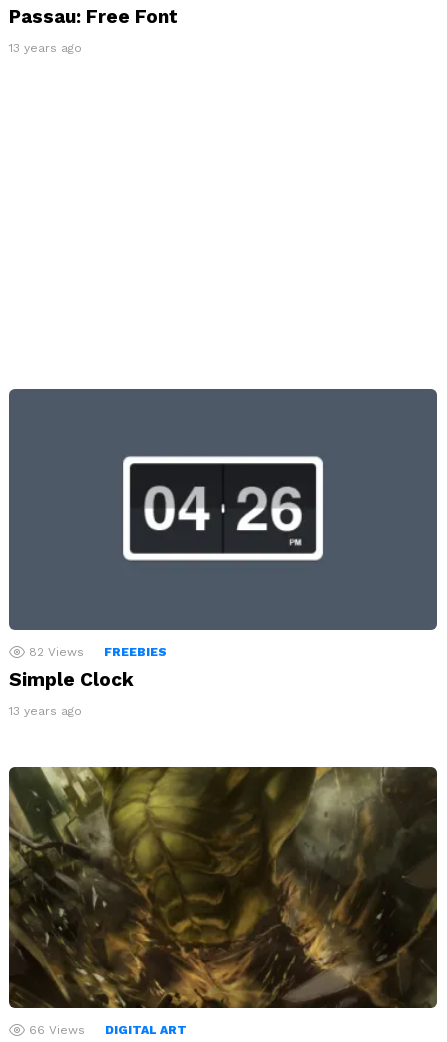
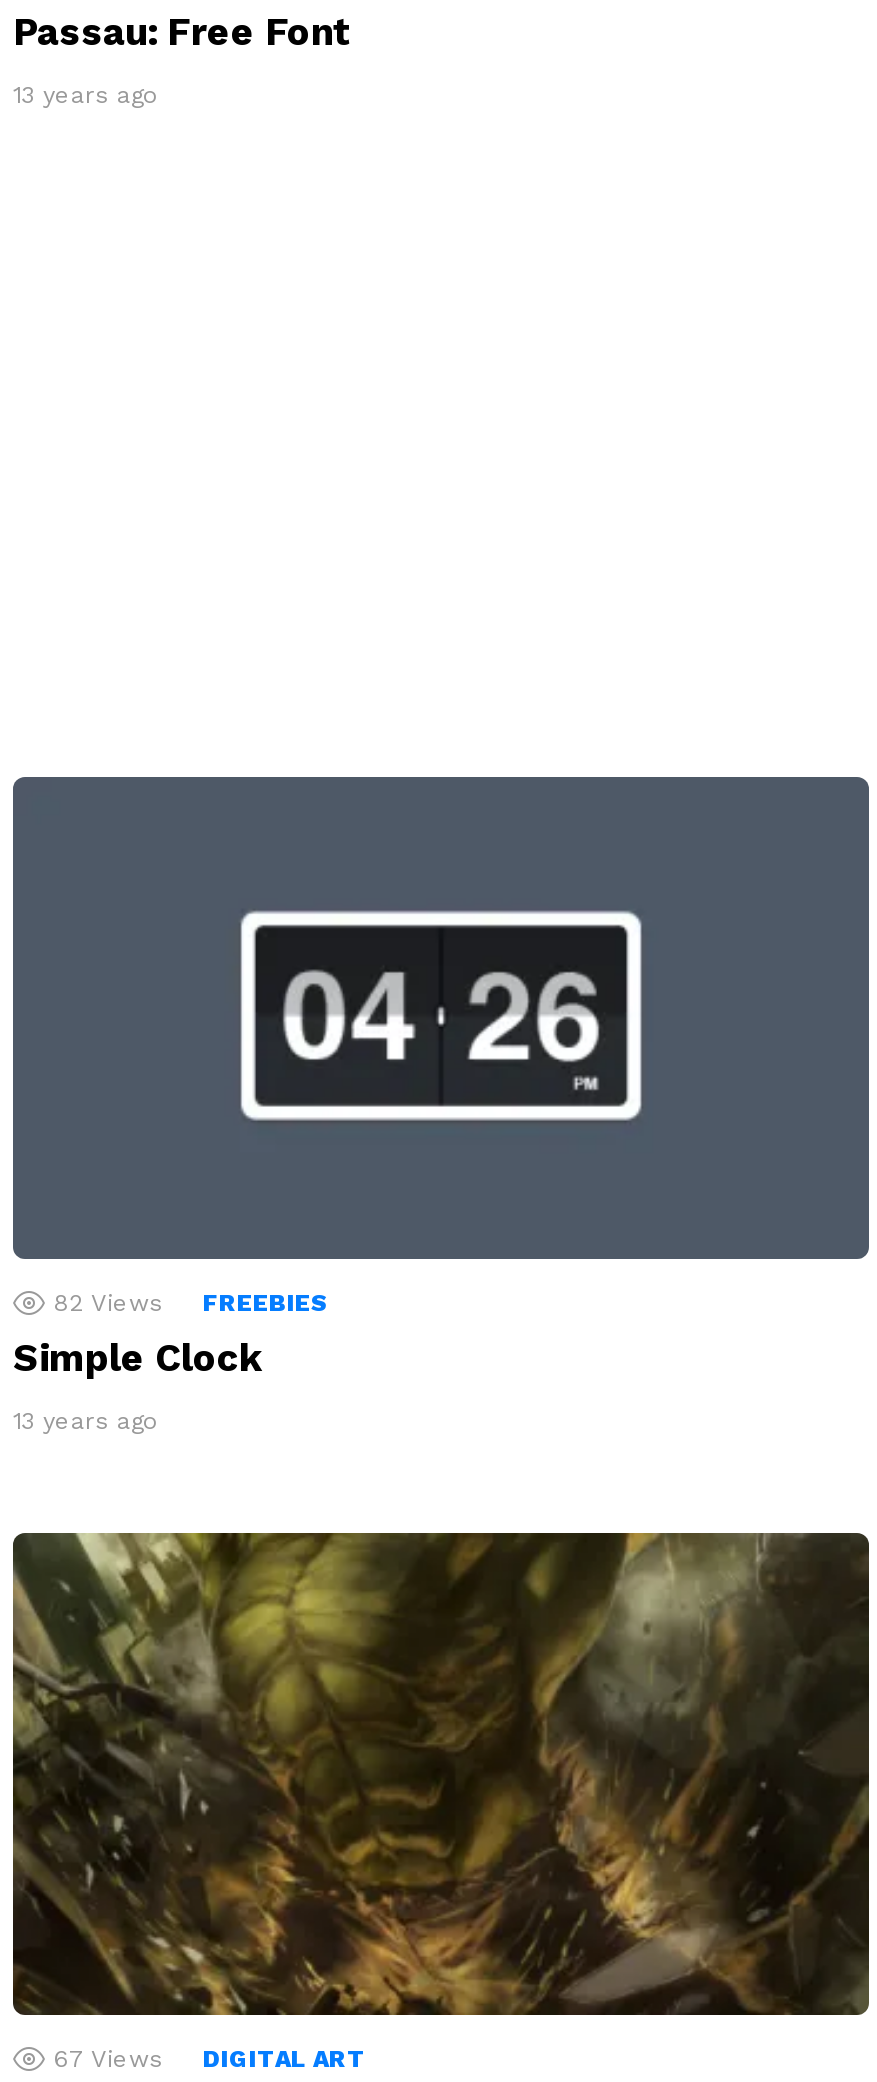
[29,1023,187,1037] 66 Views DIGITAL ART -> [53,2045,367,2073] 67 Views DIGITAL ART

